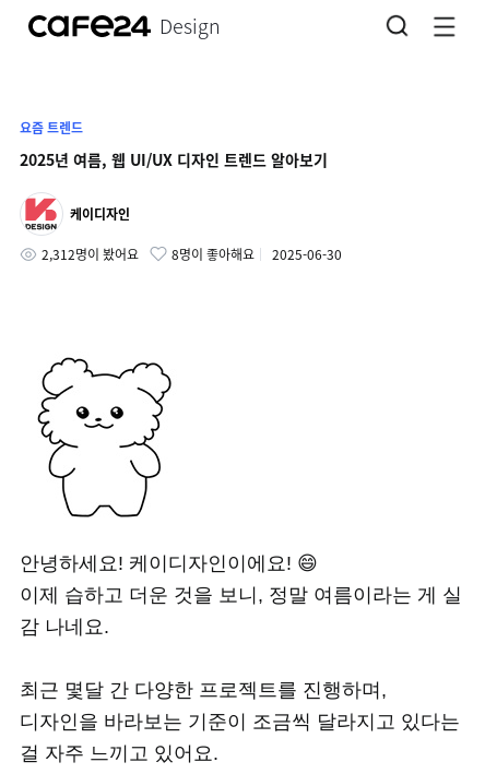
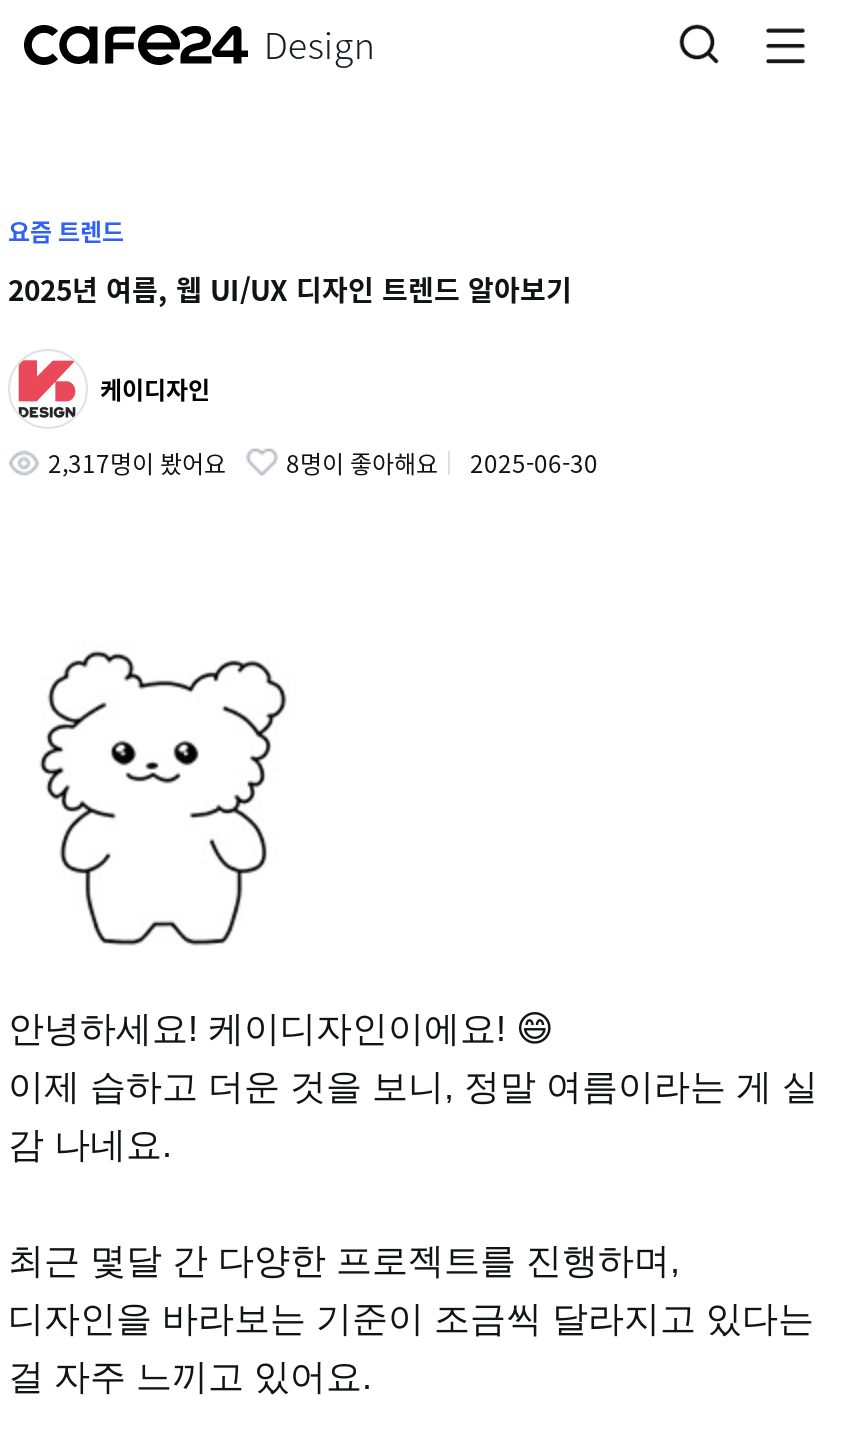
[42,244,342,264] 2,312명이 봤어요 8명이 좋아해요 2025-06-30 -> [48,445,598,481] 2,317명이 봤어요 8명이 좋아해요 2025-06-30

